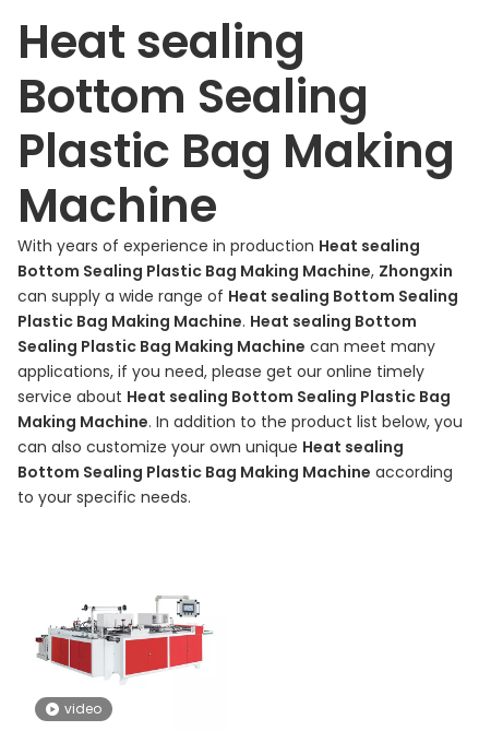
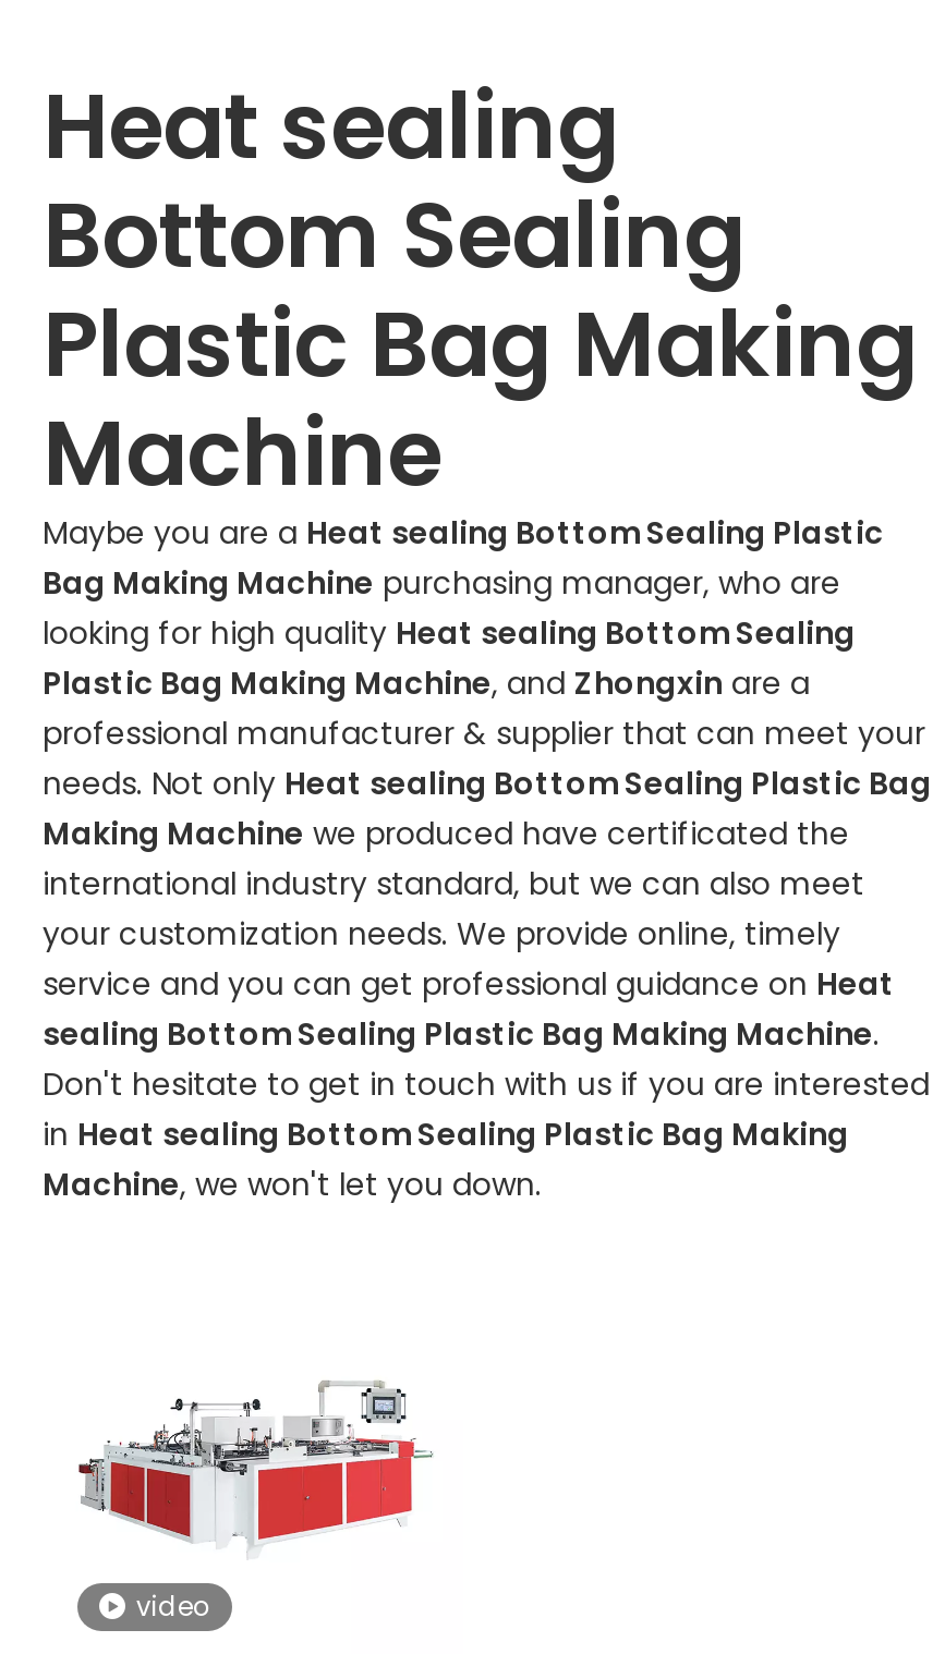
[17,235,463,508] With years of experience in production Heat sealing | Bottom Sealing Plastic Bag Making Machine, Zhongxin | can supply a wide range of Heat sealing Bottom Sealing | Plastic Bag Making Machine. Heat sealing Bottom | Sealing Plastic Bag Making Machine can meet many | applications, if you need, please get our online timely | service about Heat sealing Bottom Sealing Plastic Bag | Making Machine. In addition to the product list below, you | can also customize your own unique Heat sealing | Bottom Sealing Plastic Bag Making Machine according | to your specific needs. -> [43,512,932,1207] Maybe you are a Heat sealing Bottom Sealing Plastic | Bag Making Machine purchasing manager, who are | looking for high quality Heat sealing Bottom Sealing | Plastic Bag Making Machine, and Zhongxin are a | professional manufacturer & supplier that can meet your | needs. Not only Heat sealing Bottom Sealing Plastic Bag | Making Machine we produced have certificated the | international industry standard, but we can also meet | your customization needs. We provide online, timely | service and you can get professional guidance on Heat | sealing Bottom Sealing Plastic Bag Making Machine. | Don't hesitate to get in touch with us if you are interested | in Heat sealing Bottom Sealing Plastic Bag Making | Machine, we won't let you down.

